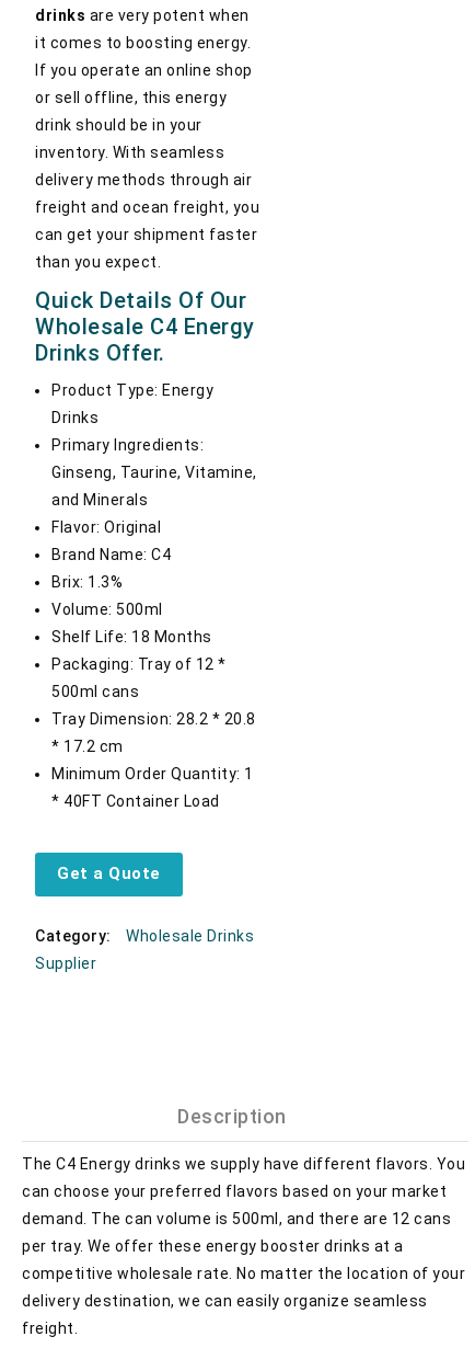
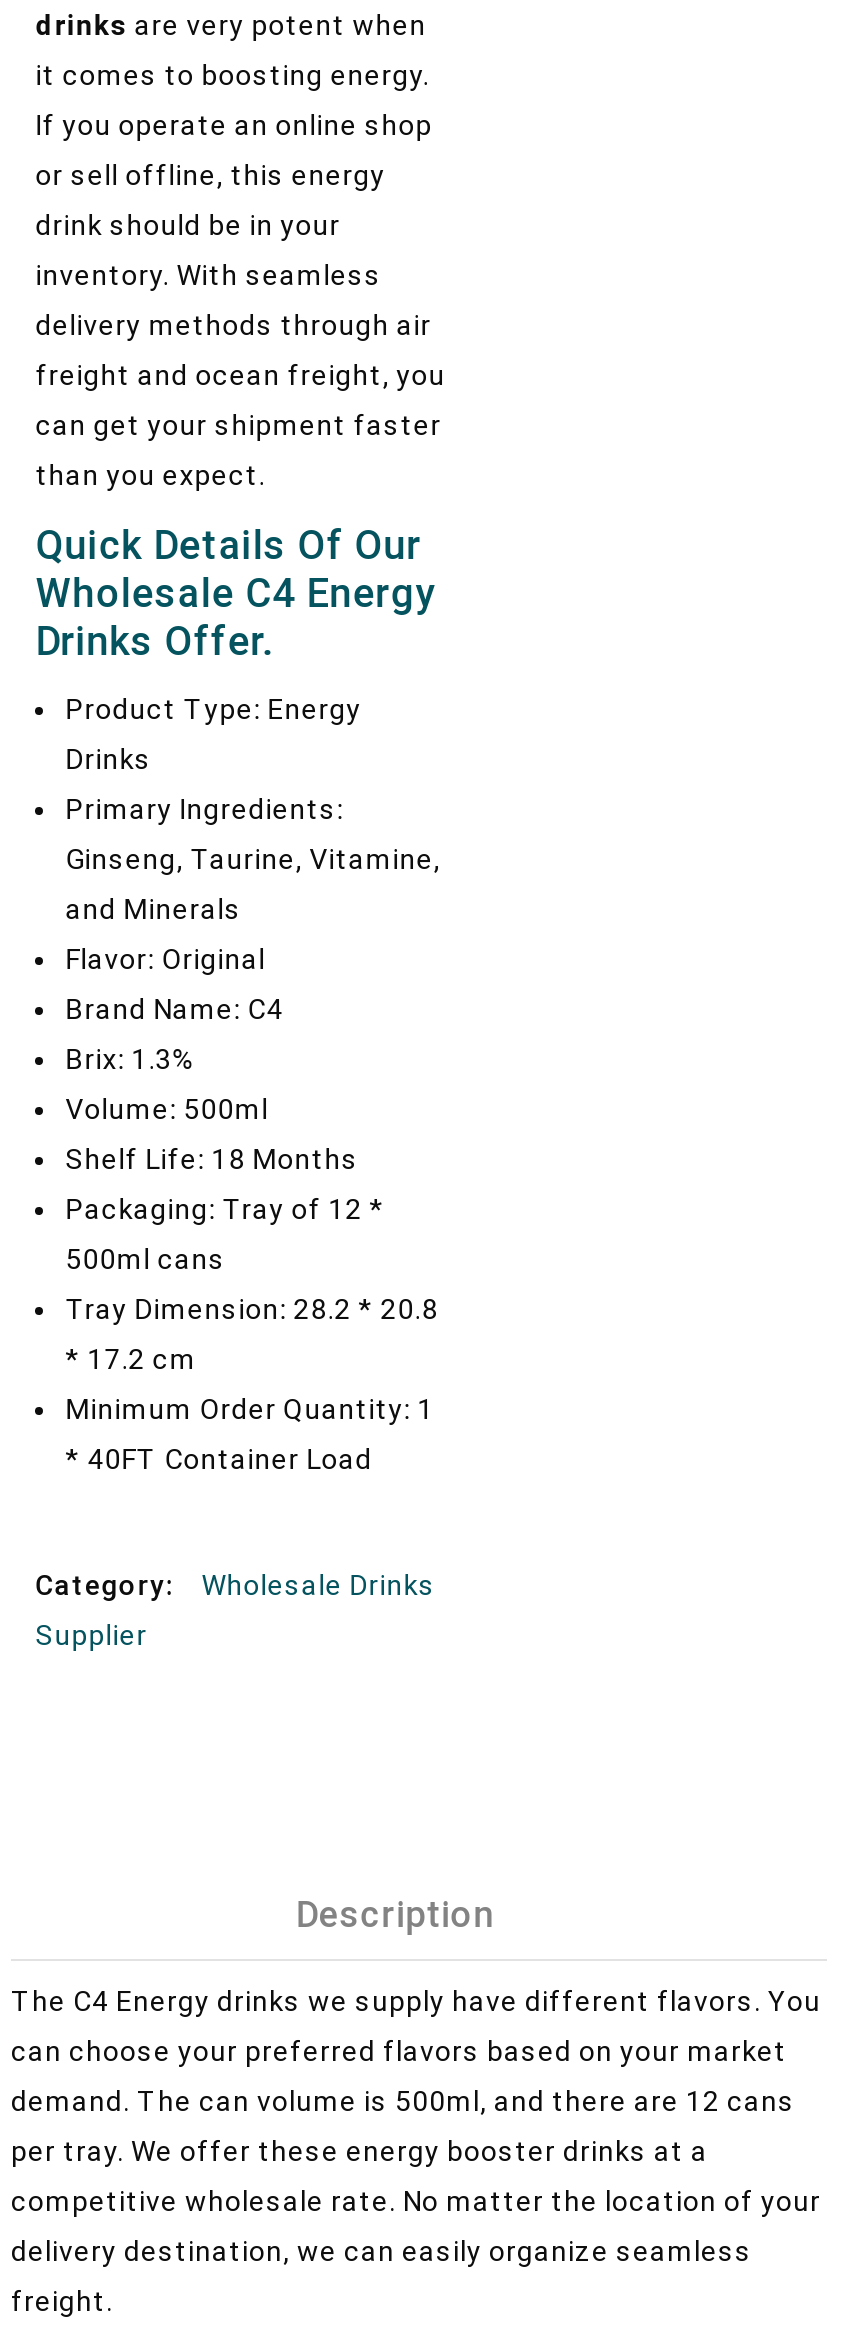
[57,864,161,883] Get a Quote -> none

